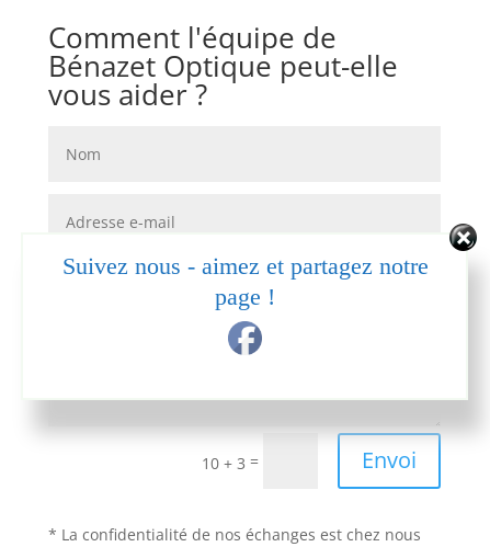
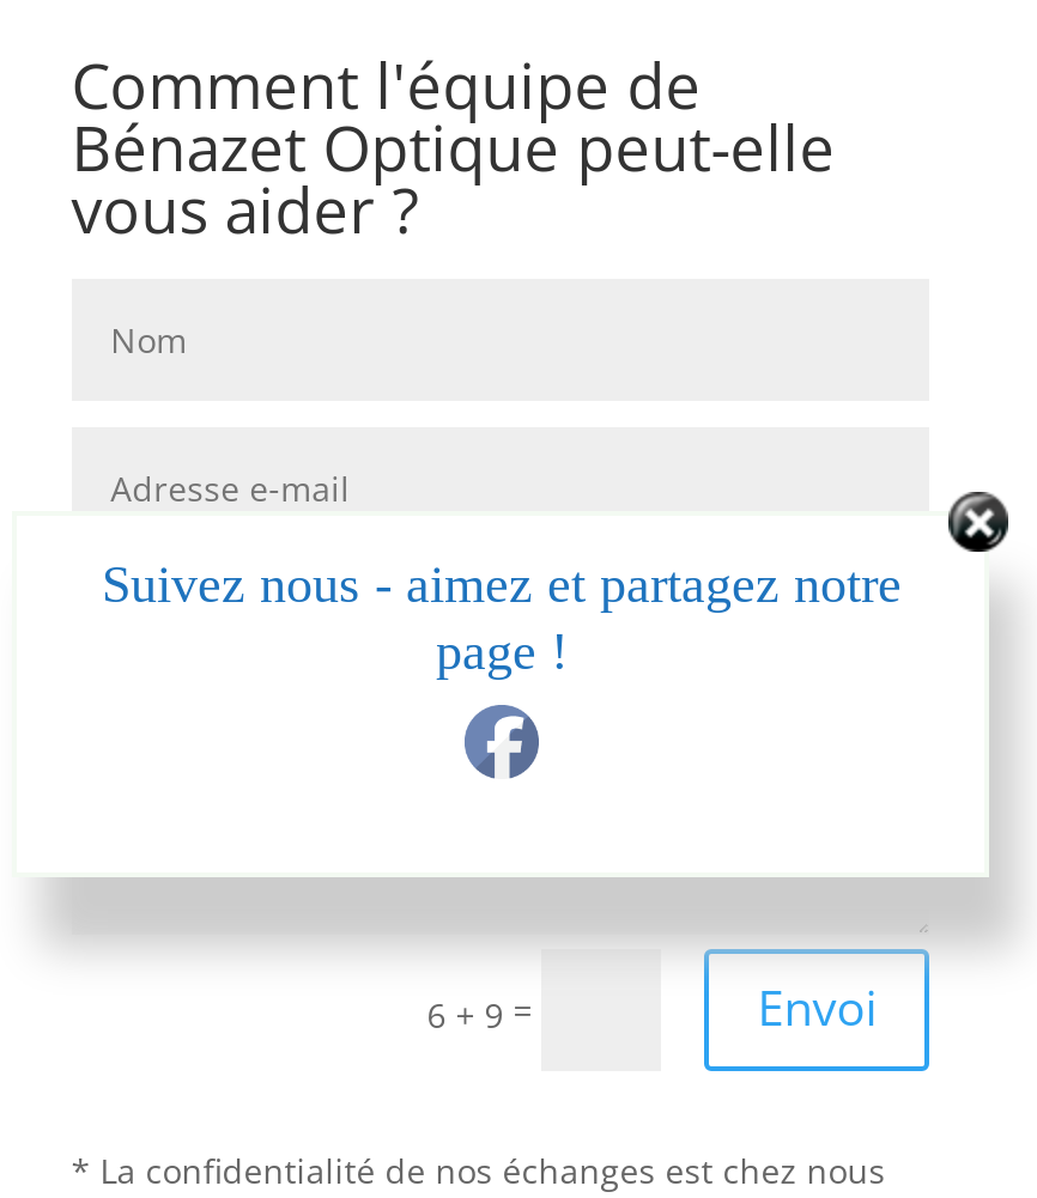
[202,450,263,473] 10 + 3 = -> [427,987,542,1036] 6 + 9 =

